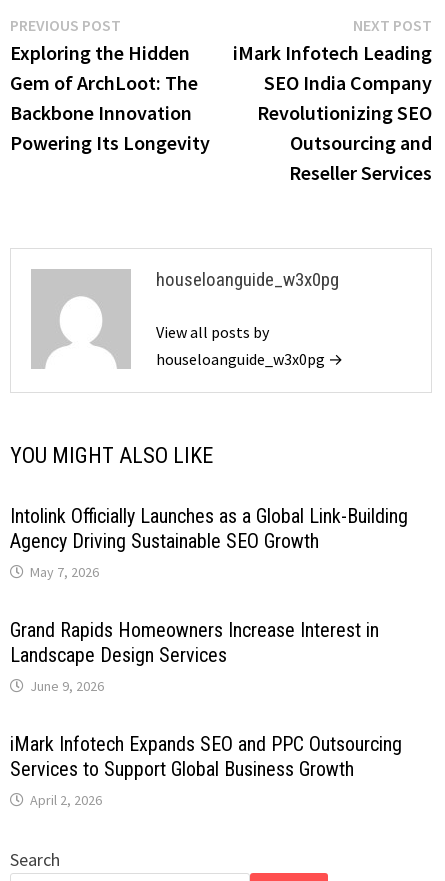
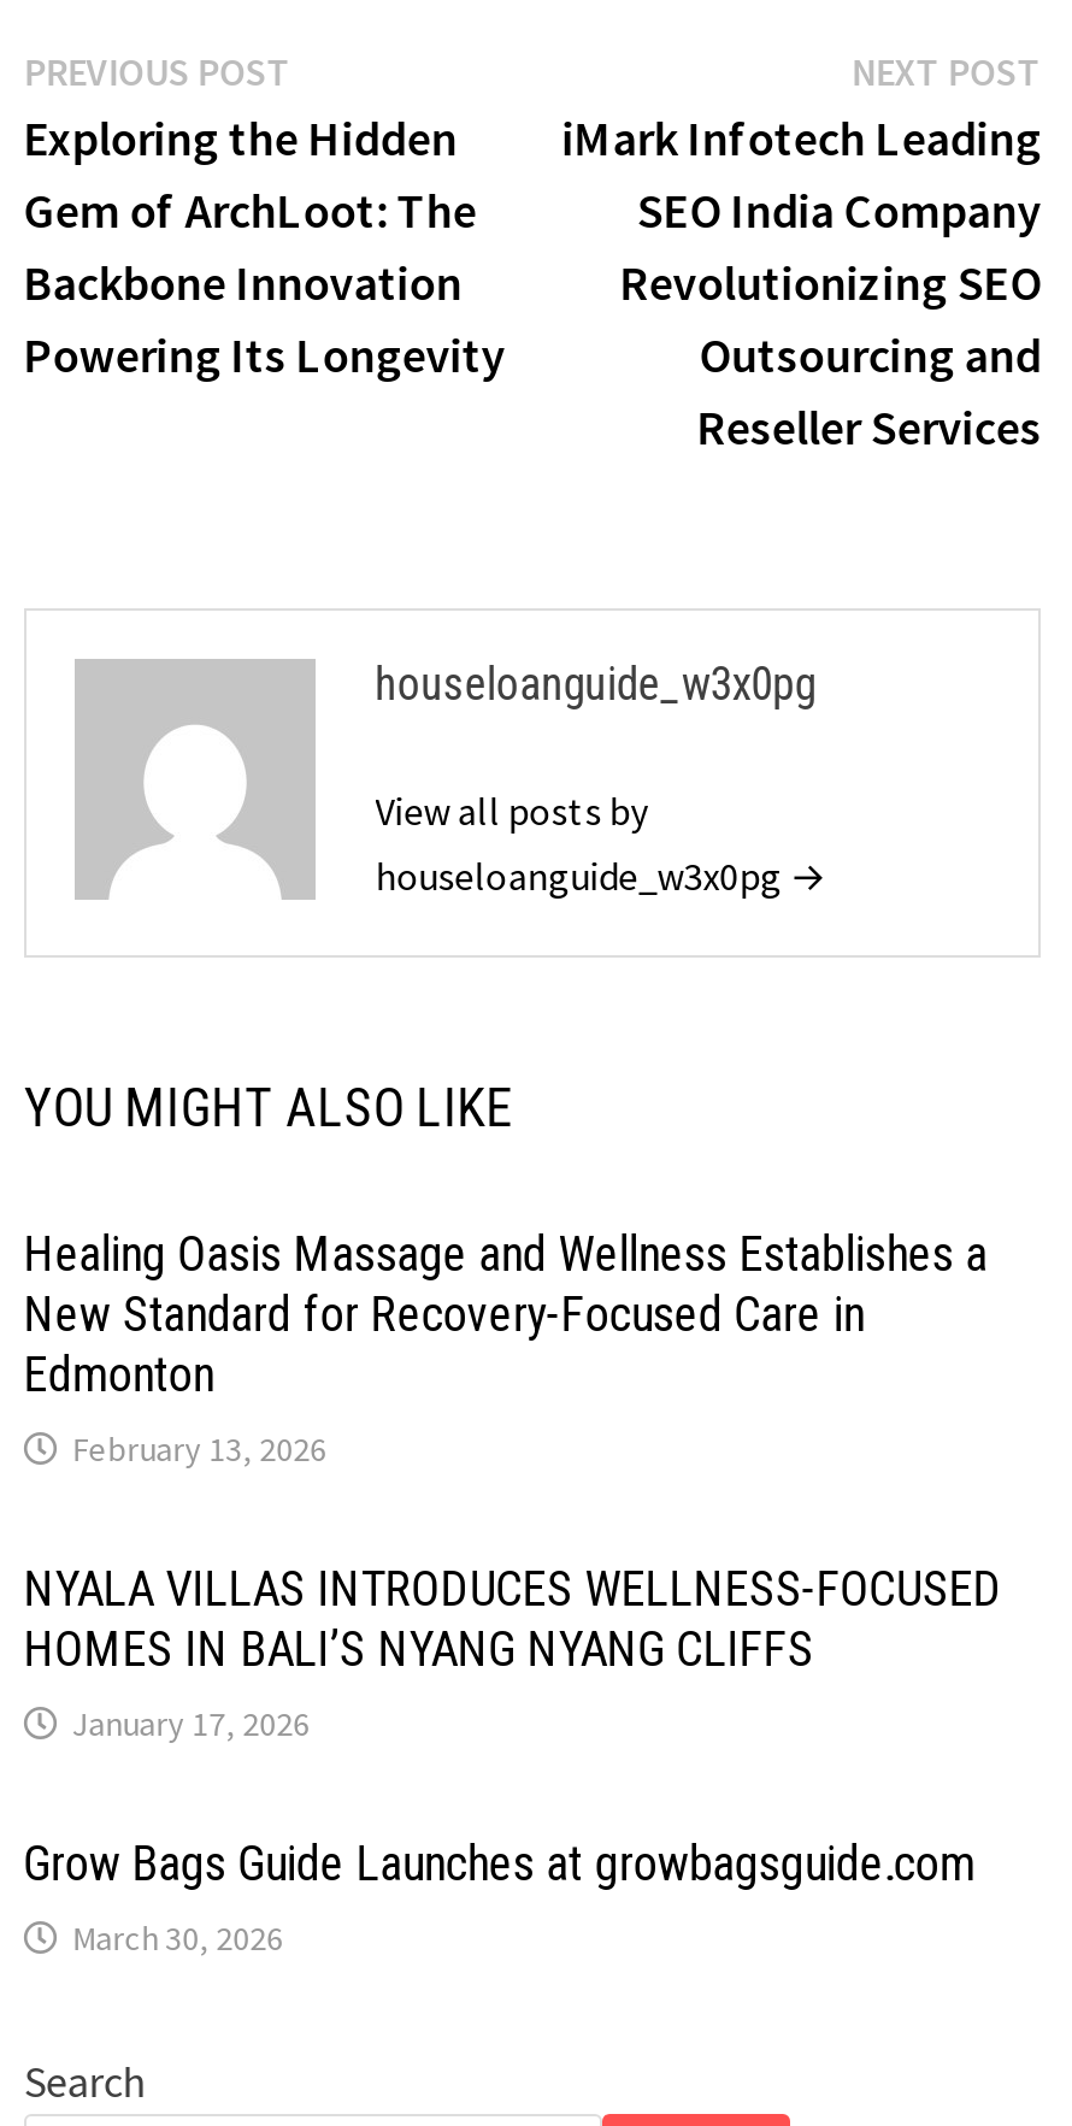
[10,504,408,581] Intolink Officially Launches as a Global Link-Building | Agency Driving Sustainable SEO Growth | May 7, 2026 -> [24,1225,987,1470] Healing Oasis Massage and Wellness Establishes a | New Standard for Recovery-Focused Care in | Edmonton | February 13, 2026
[10,618,379,695] Grand Rapids Homeowners Increase Interest in | Landscape Design Services | June 9, 2026 -> [24,1559,1002,1745] NYALA VILLAS INTRODUCES WELLNESS-FOCUSED | HOMES IN BALI’S NYANG NYANG CLIFFS | January 17, 2026
[10,732,402,809] iMark Infotech Expands SEO and PPC Outsourcing | Services to Support Global Business Growth | April 2, 2026 -> [24,1834,975,1959] Grow Bags Guide Launches at growbagsguide.com | March 30, 2026

